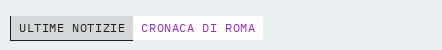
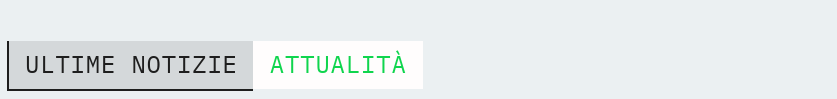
[141,20,255,35] CRONACA DI ROMA -> [270,48,407,78] ATTUALITÀ

